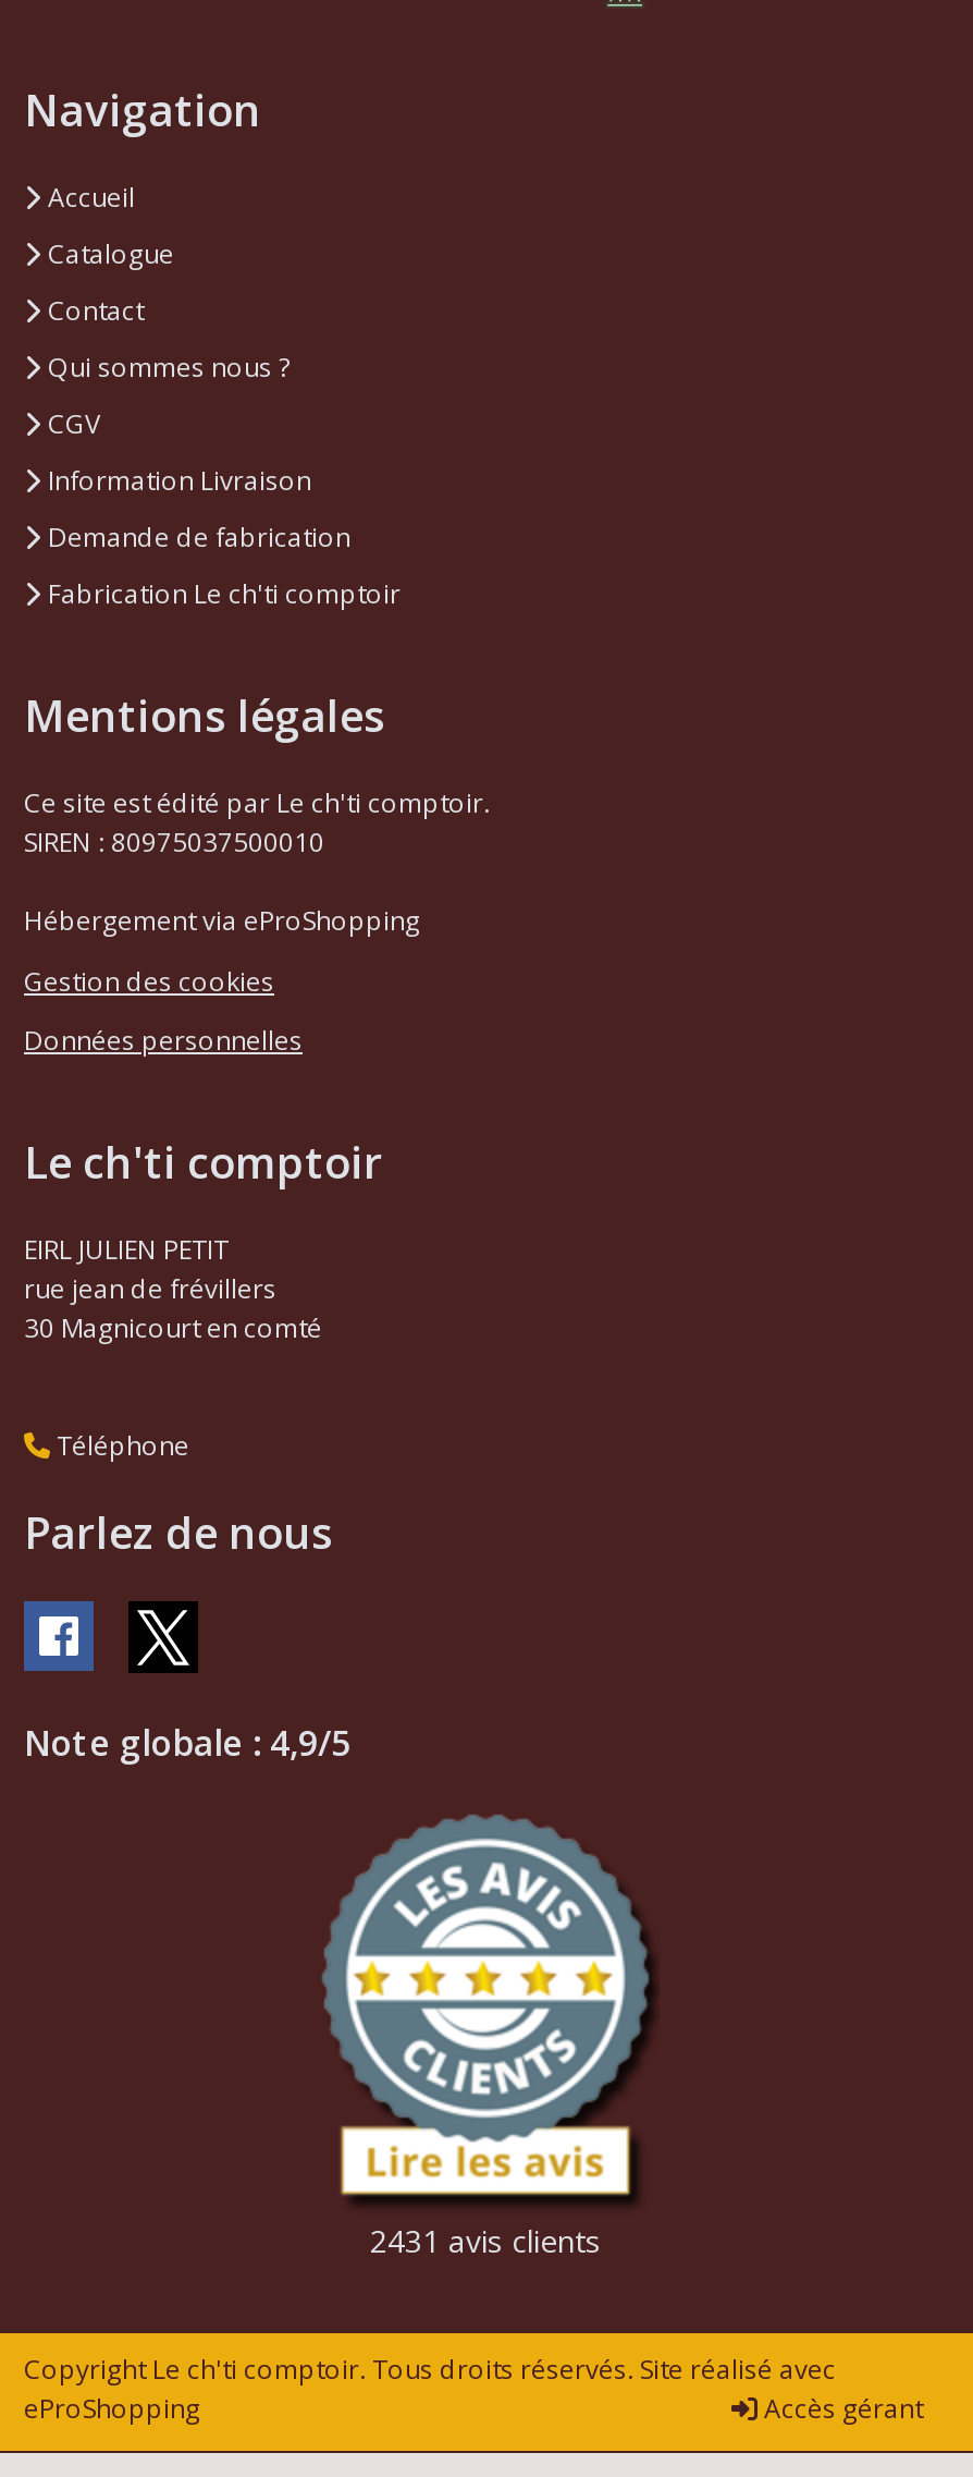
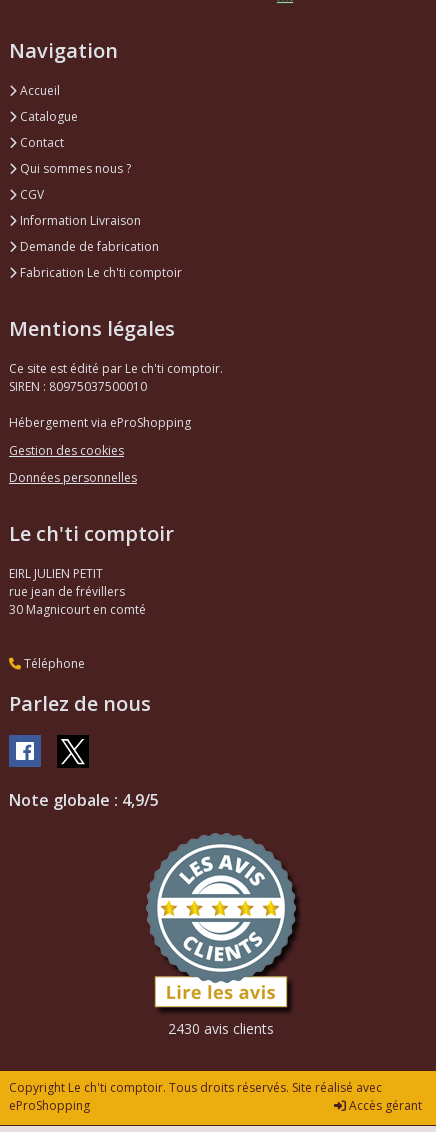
[370,2219,601,2261] 2431 avis clients -> [168,1019,274,1038] 2430 avis clients

